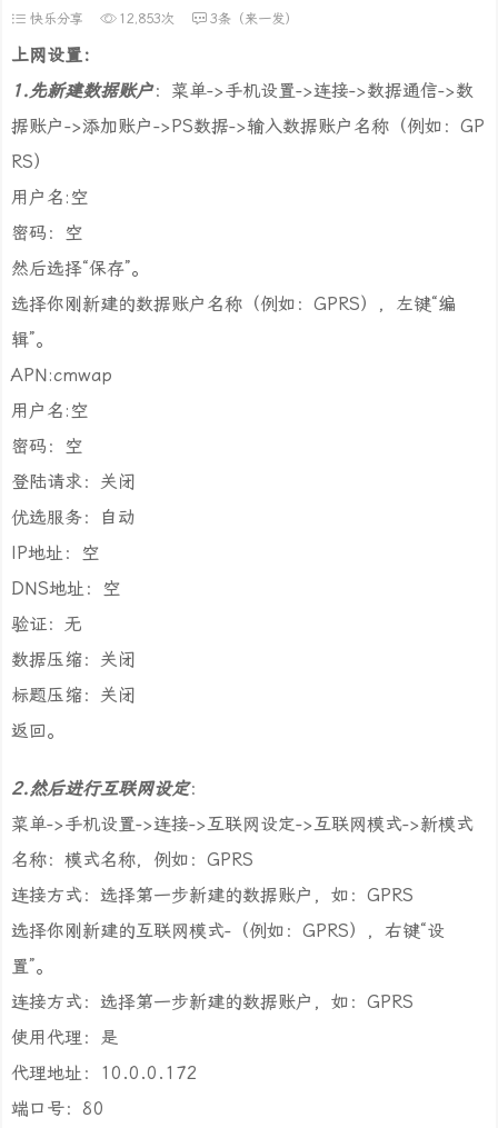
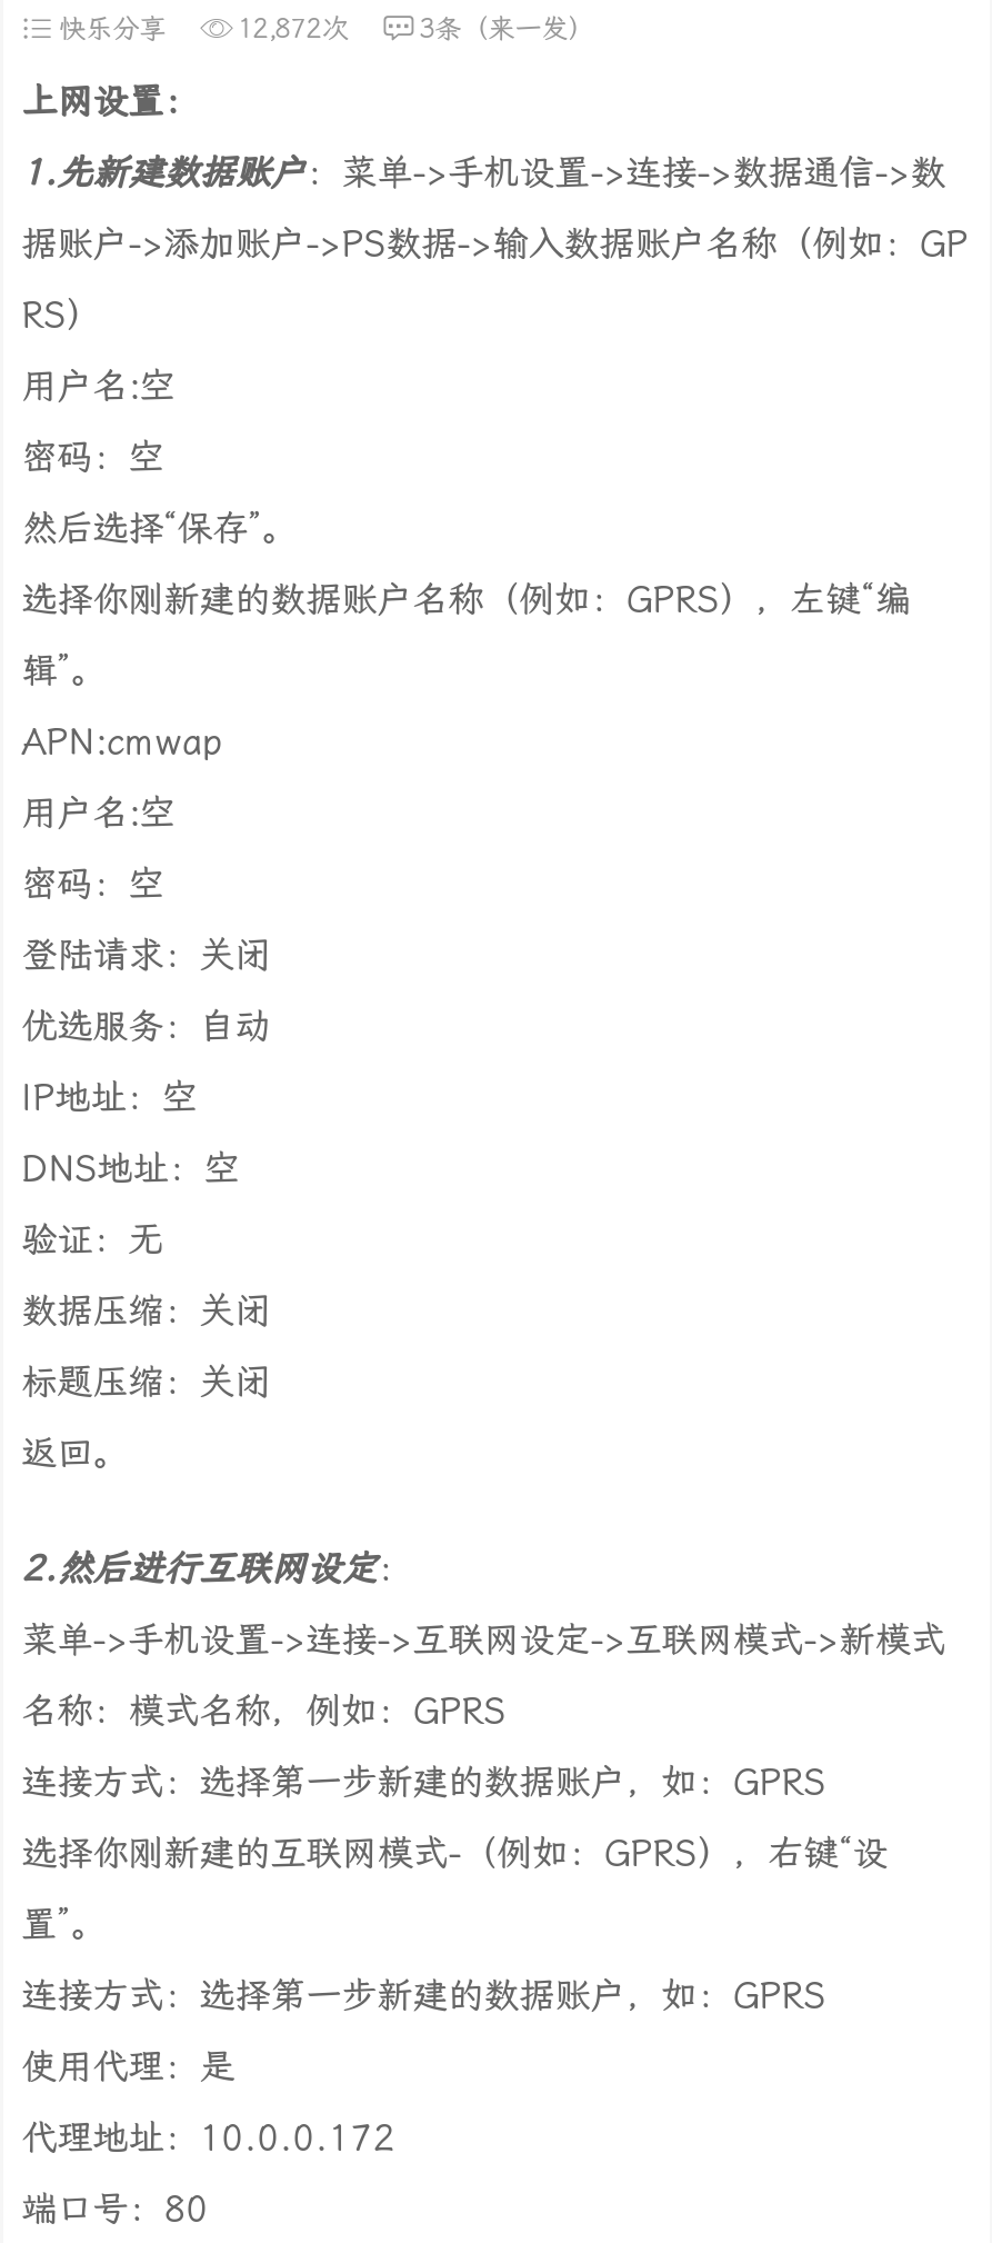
[119,11,175,27] 12,853次 -> [237,13,348,44] 12,872次

